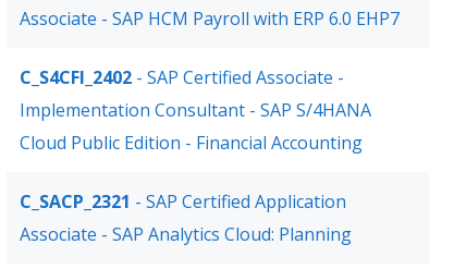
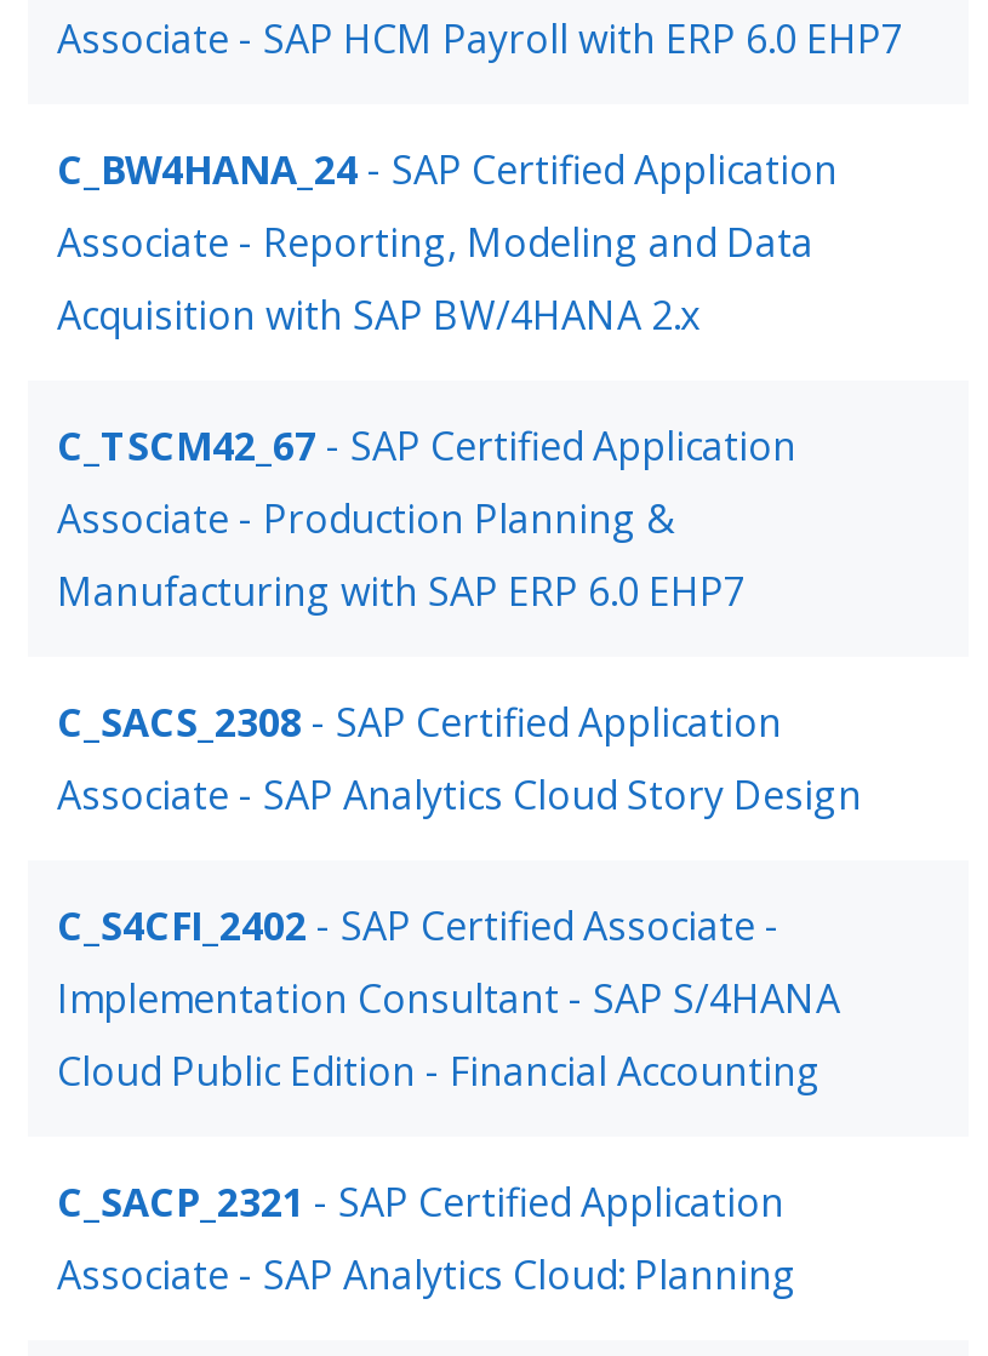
none -> [57,143,862,822] C_BW4HANA_24 - SAP Certified Application | Associate - Reporting, Modeling and Data | Acquisition with SAP BW/4HANA 2.x | C_TSCM42_67 - SAP Certified Application | Associate - Production Planning & | Manufacturing with SAP ERP 6.0 EHP7 | C_SACS_2308 - SAP Certified Application | Associate - SAP Analytics Cloud Story Design

